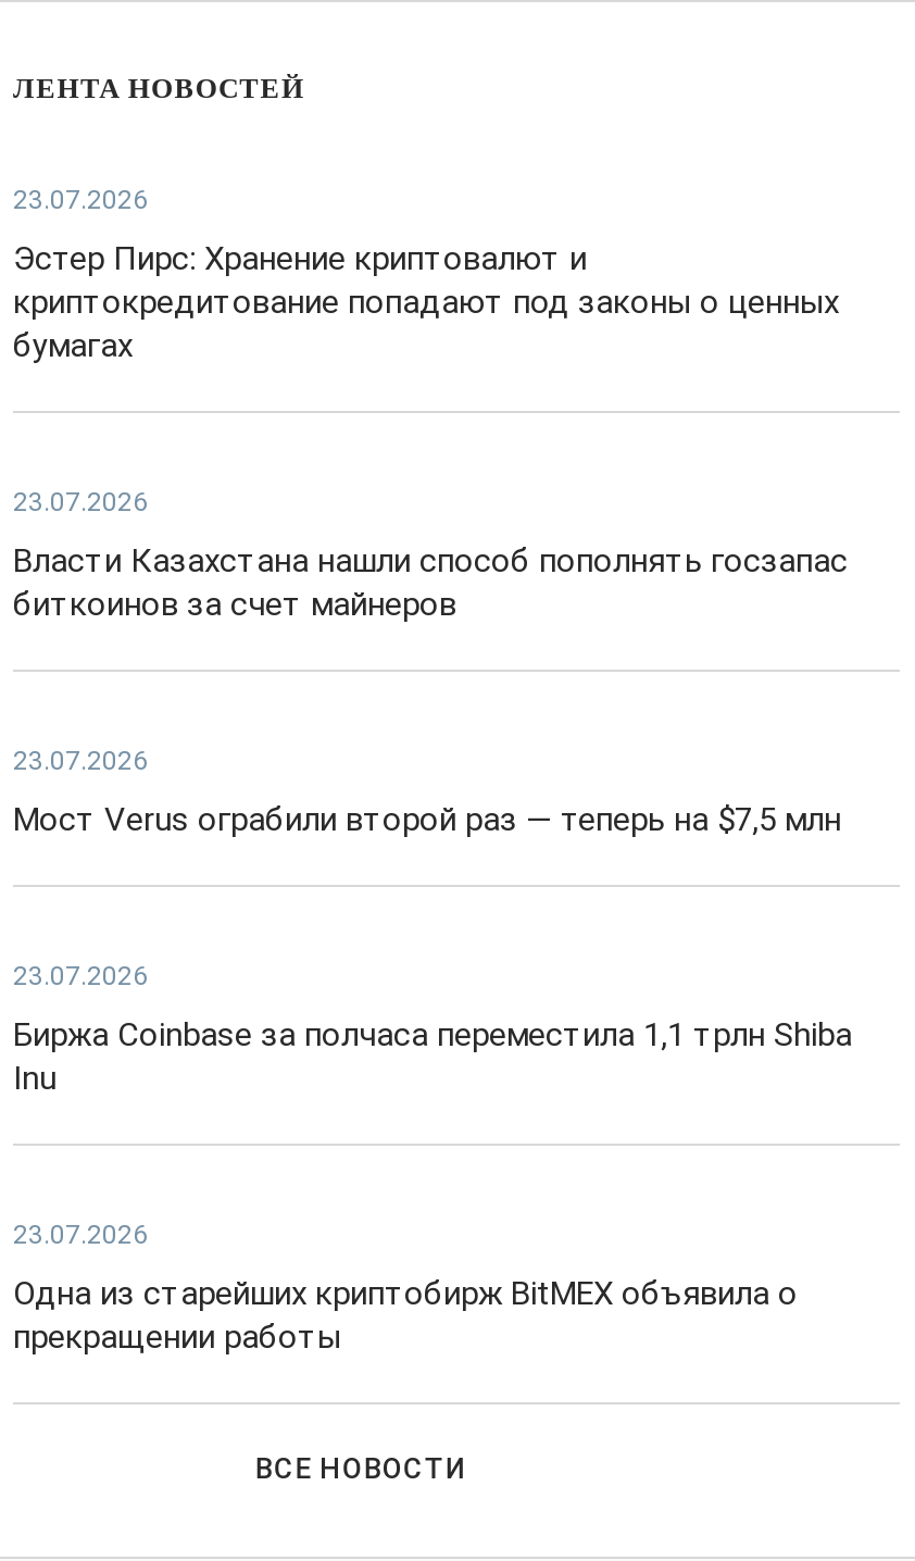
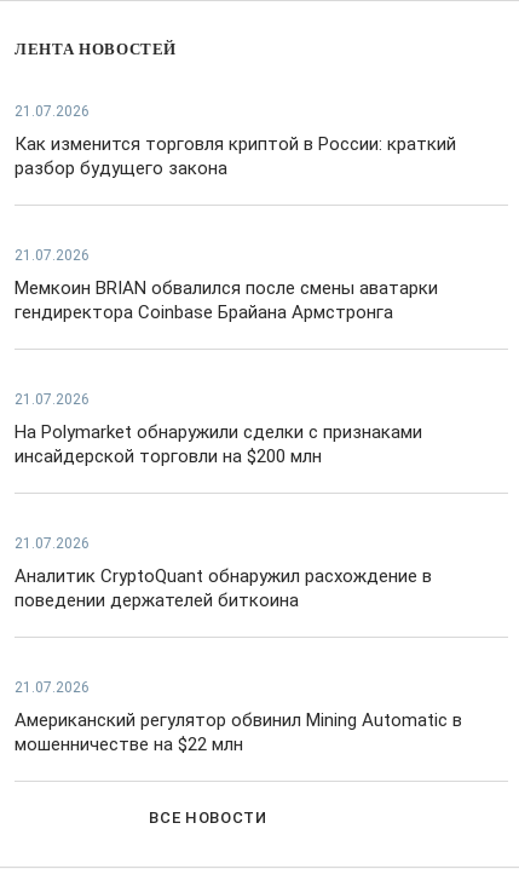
[13,184,148,215] 23.07.2026 -> [15,103,90,120] 21.07.2026
[13,239,839,365] Эстер Пирс: Хранение криптовалют и | криптокредитование попадают под законы о ценных | бумагах -> [15,133,456,179] Как изменится торговля криптой в России: краткий | разбор будущего закона
[13,487,148,517] 23.07.2026 -> [15,247,90,264] 21.07.2026
[13,541,848,624] Власти Казахстана нашли способ пополнять госзапас | биткоинов за счет майнеров -> [15,277,438,323] Мемкоин BRIAN обвалился после смены аватарки | гендиректора Coinbase Брайана Армстронга
[13,745,148,776] 23.07.2026 -> [15,391,90,408] 21.07.2026
[13,800,841,839] Мост Verus ограбили второй раз — теперь на $7,5 млн -> [15,421,422,467] На Polymarket обнаружили сделки с признаками | инсайдерской торговли на $200 млн
[13,961,148,991] 23.07.2026 -> [15,535,90,552] 21.07.2026
[13,1015,852,1097] Биржа Coinbase за полчаса переместила 1,1 трлн Shiba | Inu -> [15,565,432,611] Аналитик CryptoQuant обнаружил расхождение в | поведении держателей биткоина
[13,1219,148,1250] 23.07.2026 -> [15,679,90,696] 21.07.2026
[13,1274,798,1356] Одна из старейших криптобирж BitMEX объявила о | прекращении работы -> [15,709,462,755] Американский регулятор обвинил Mining Automatic в | мошенничестве на $22 млн

